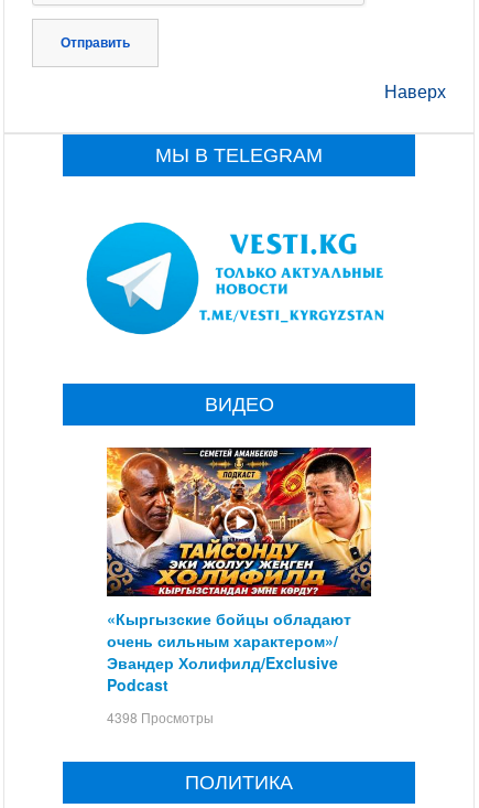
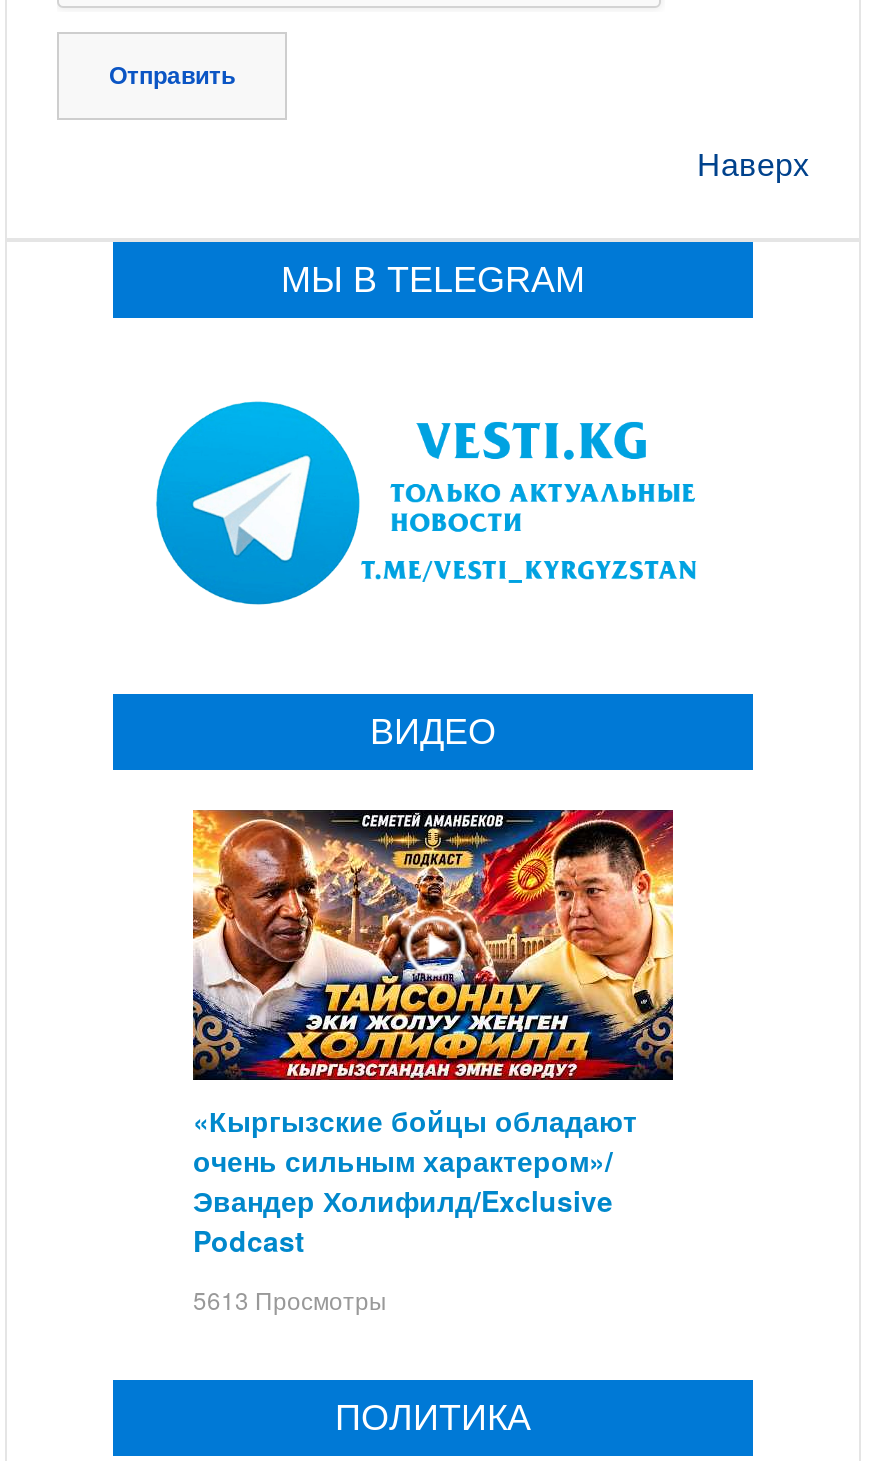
[107,707,214,726] 4398 Просмотры -> [193,1282,387,1316] 5613 Просмотры

